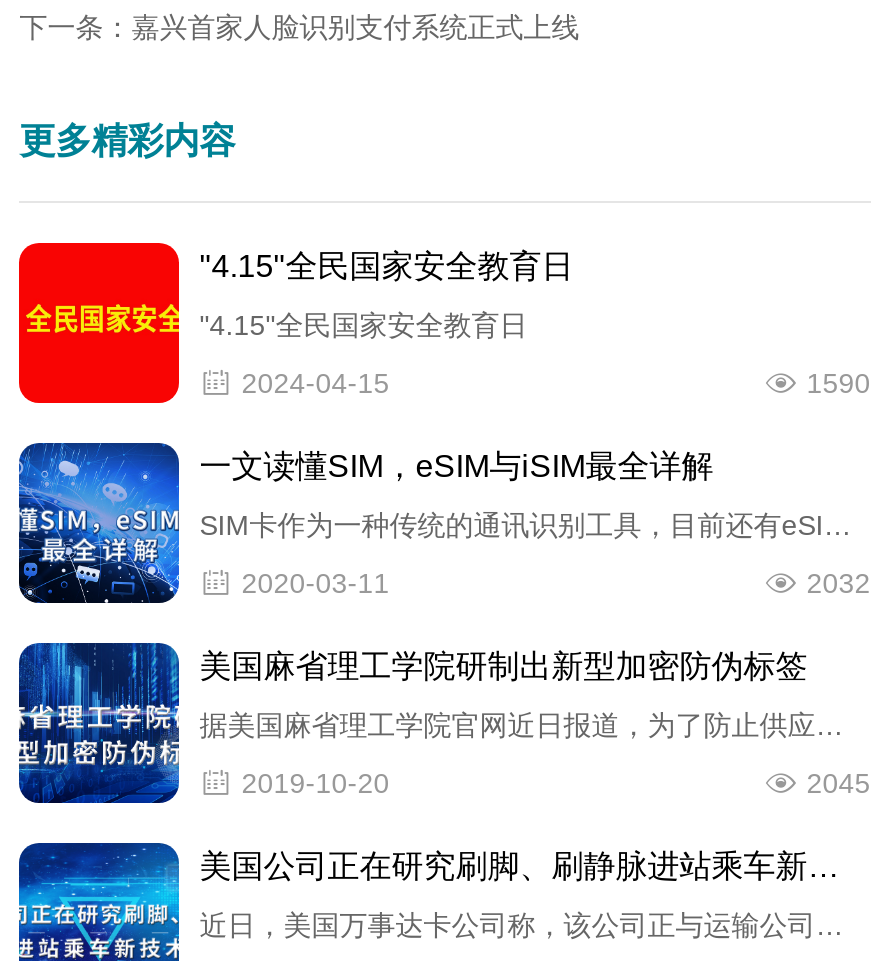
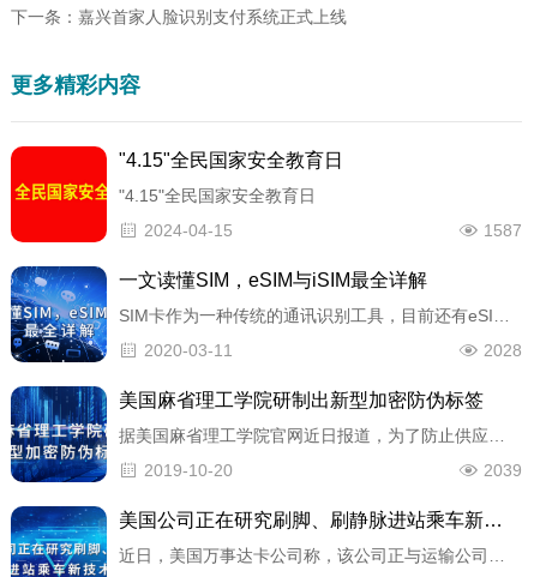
[807,366,871,398] 1590 -> [483,220,522,240] 1587
[807,566,871,598] 2032 -> [483,340,522,360] 2028
[807,766,871,798] 2045 -> [483,460,522,479] 2039

